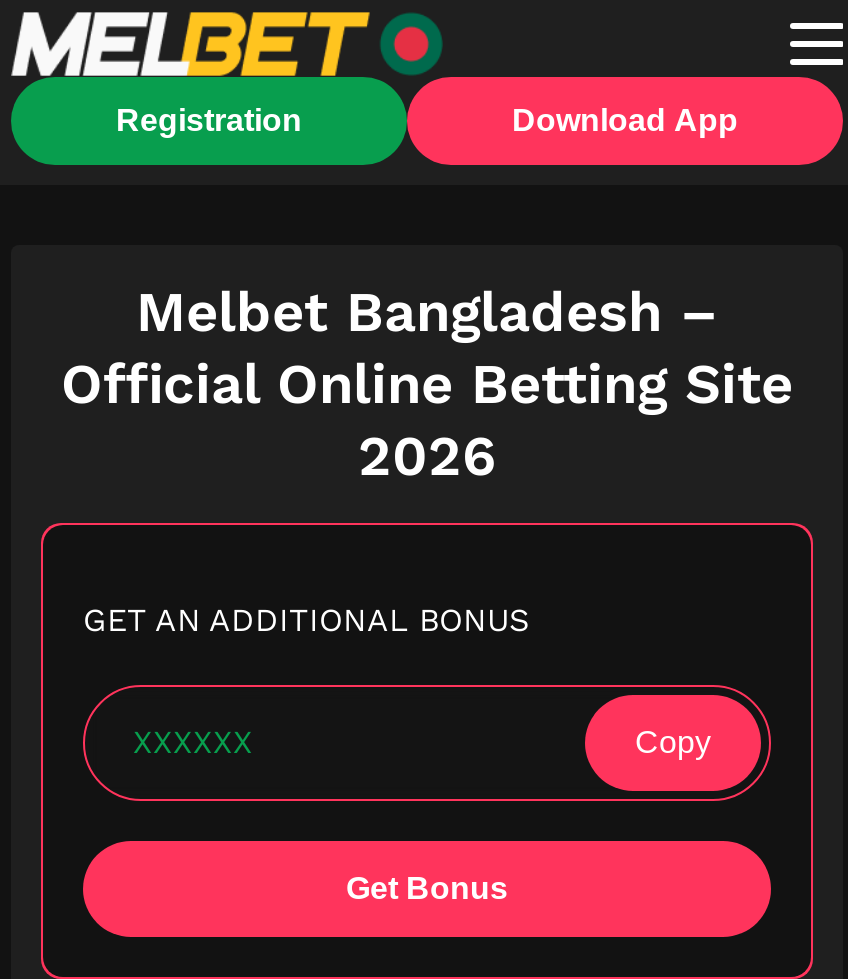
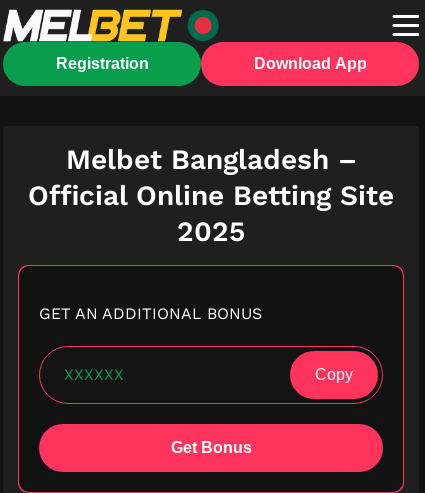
[358,423,496,489] 2026 -> [177,215,245,248] 2025

